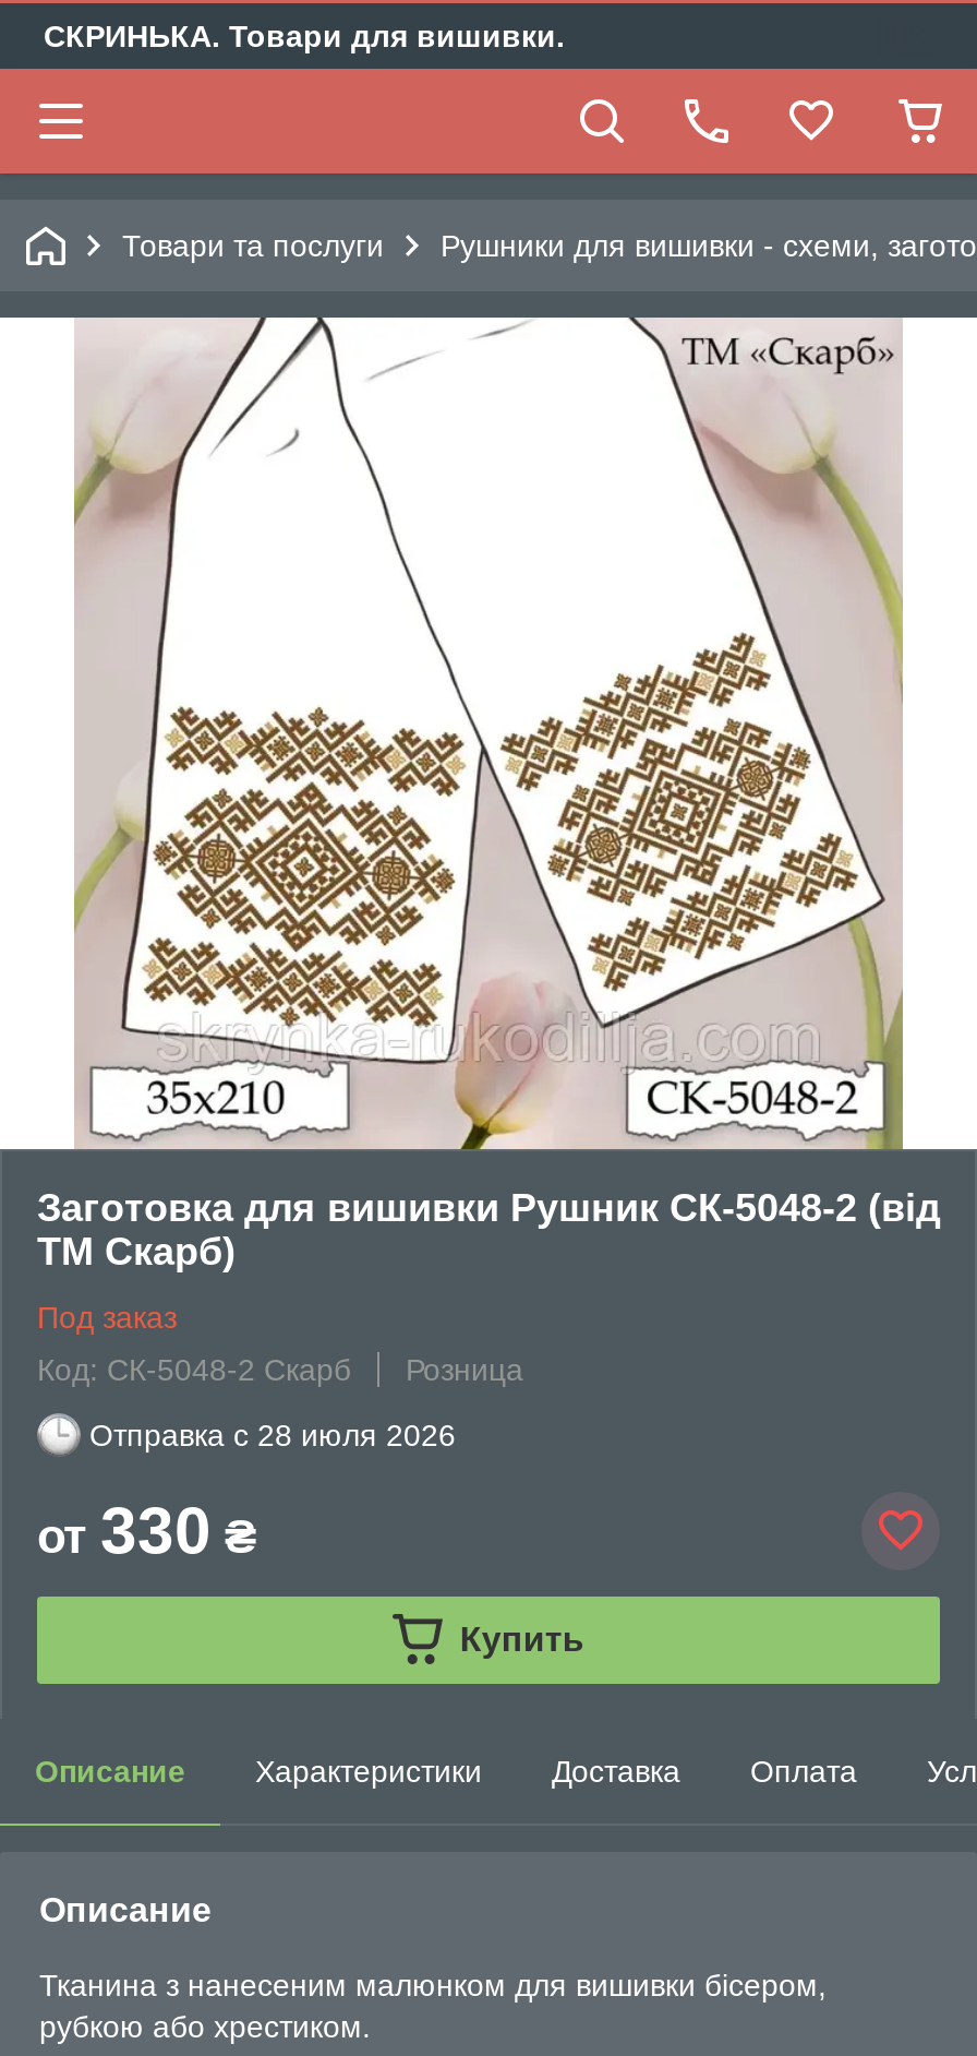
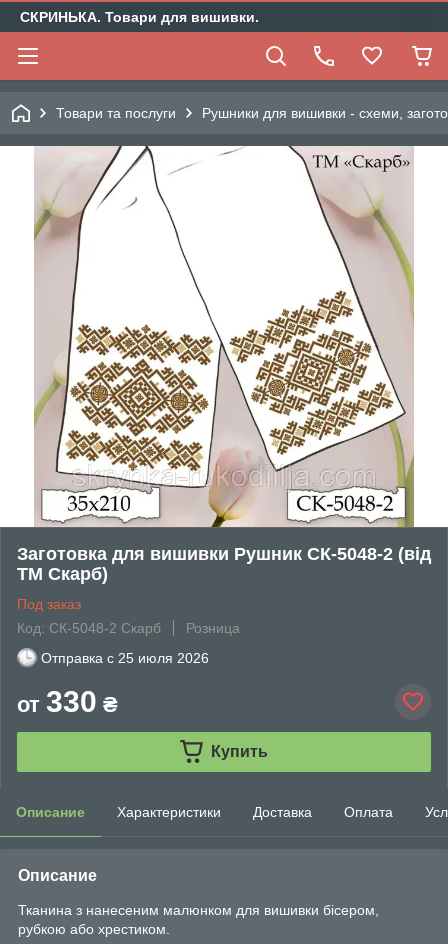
[89,1417,456,1452] Отправка с 28 июля 2026 -> [41,650,209,666] Отправка с 25 июля 2026

